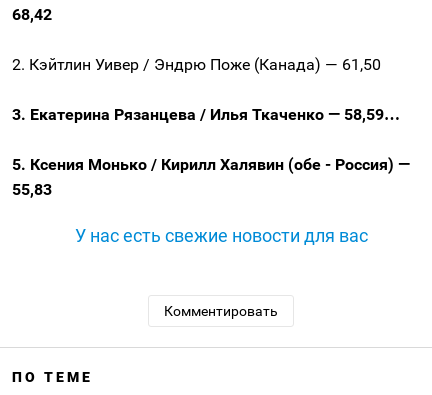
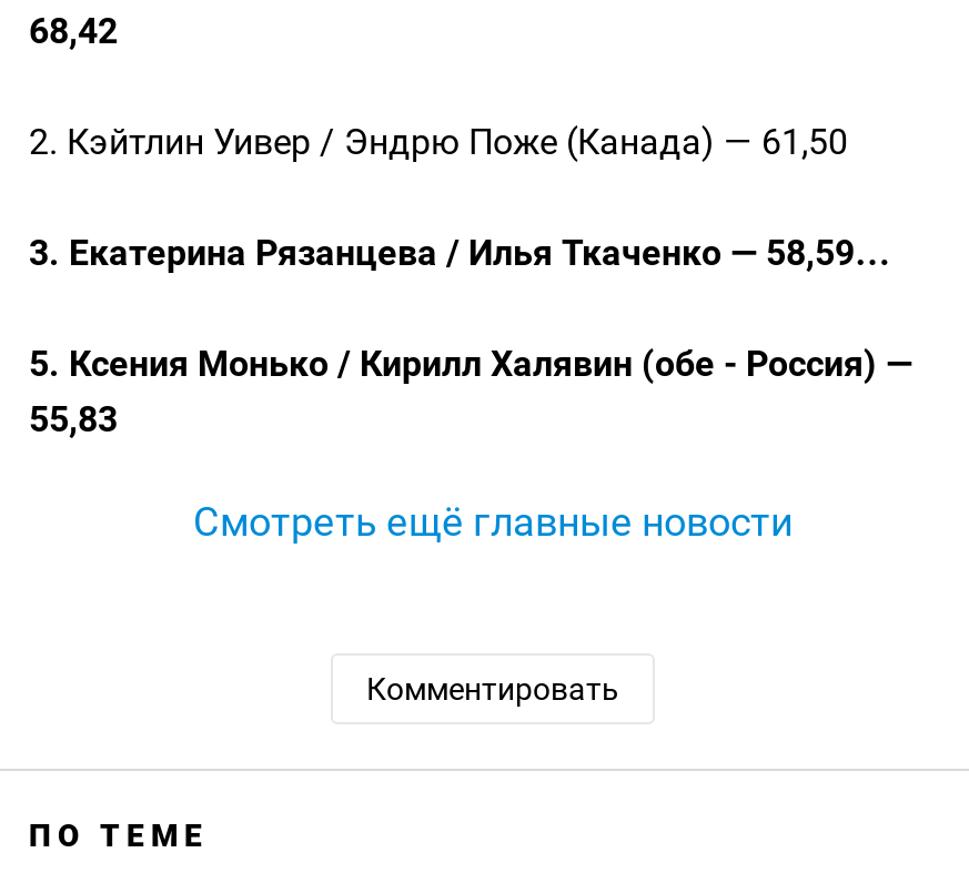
[74,225,367,246] У нас есть свежие новости для вас -> [193,498,793,544] Смотреть ещё главные новости

